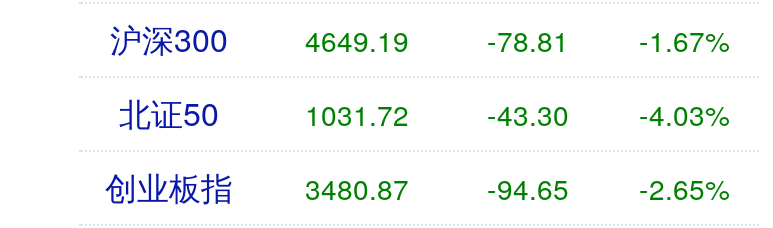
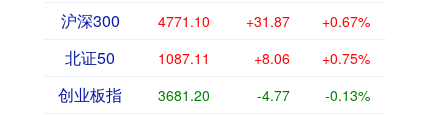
[305,20,409,60] 4649.19 -> [158,11,210,31] 4771.10
[487,20,569,60] -78.81 -> [246,11,290,31] +31.87
[639,20,729,60] -1.67% -> [322,11,370,31] +0.67%
[305,94,409,134] 1031.72 -> [158,48,210,68] 1087.11
[487,94,569,134] -43.30 -> [254,48,290,68] +8.06
[639,94,729,134] -4.03% -> [322,48,370,68] +0.75%
[305,168,409,208] 3480.87 -> [158,85,210,105] 3681.20
[487,168,569,208] -94.65 -> [257,85,290,105] -4.77
[639,168,729,208] -2.65% -> [325,85,370,105] -0.13%

